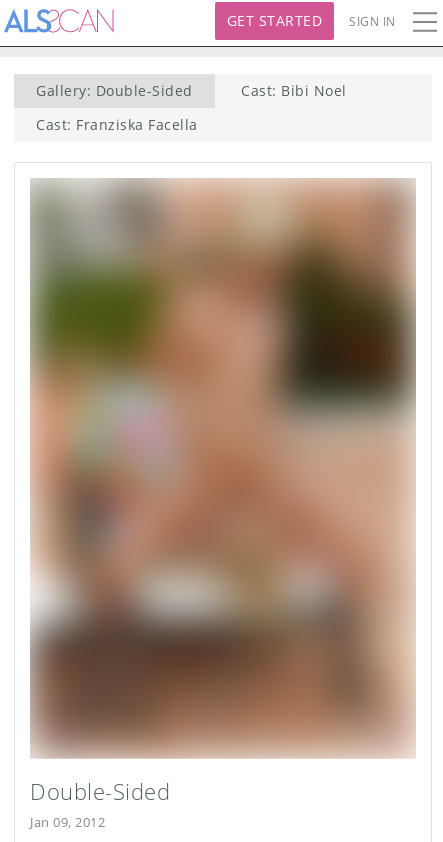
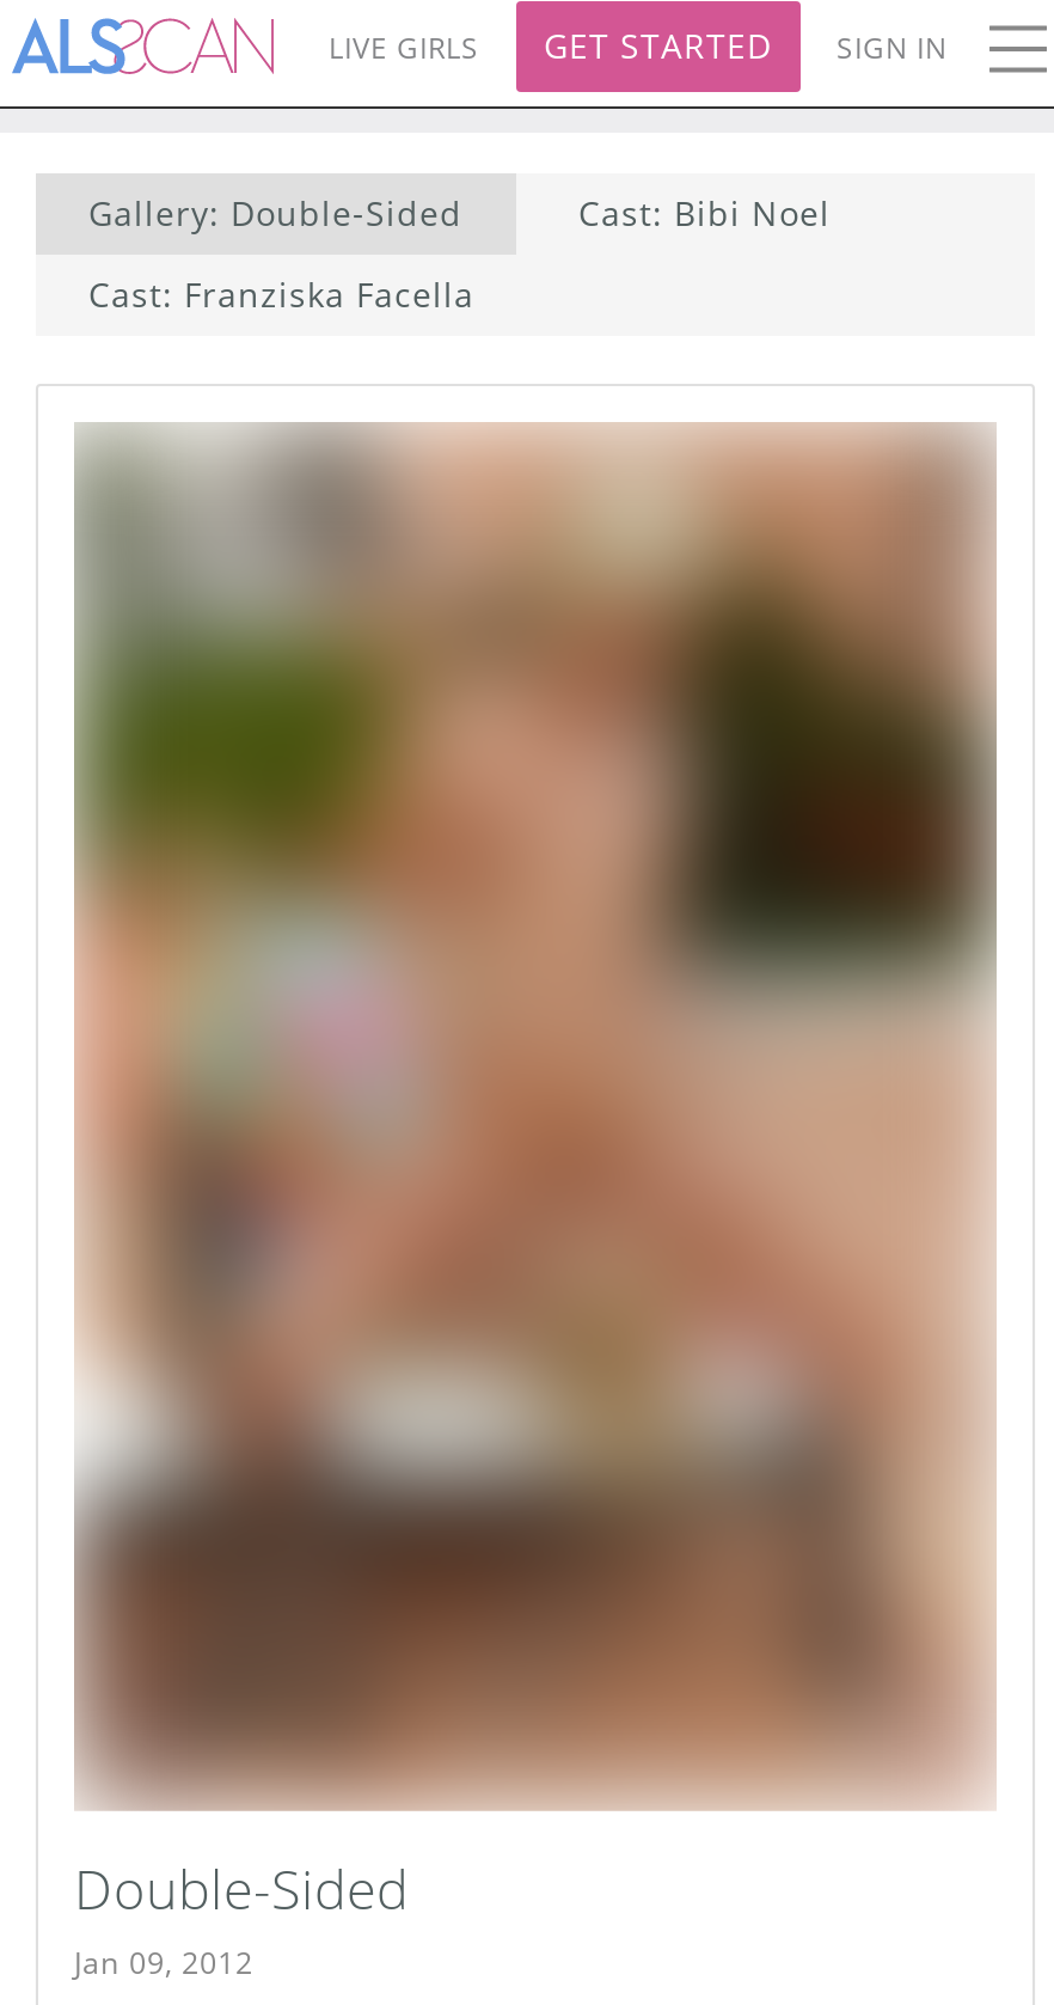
none -> [329,26,479,67] LIVE GIRLS

